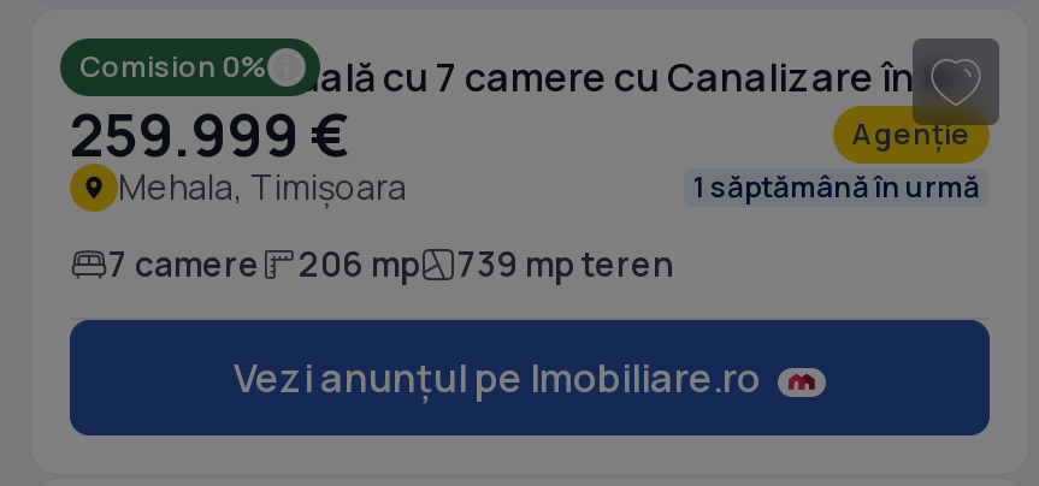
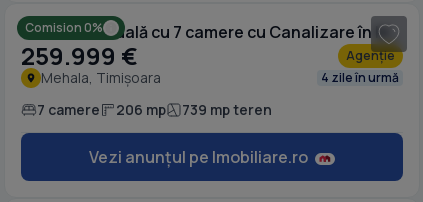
[693,166,980,207] 1 săptămână în urmă -> [321,69,399,86] 4 zile în urmă

